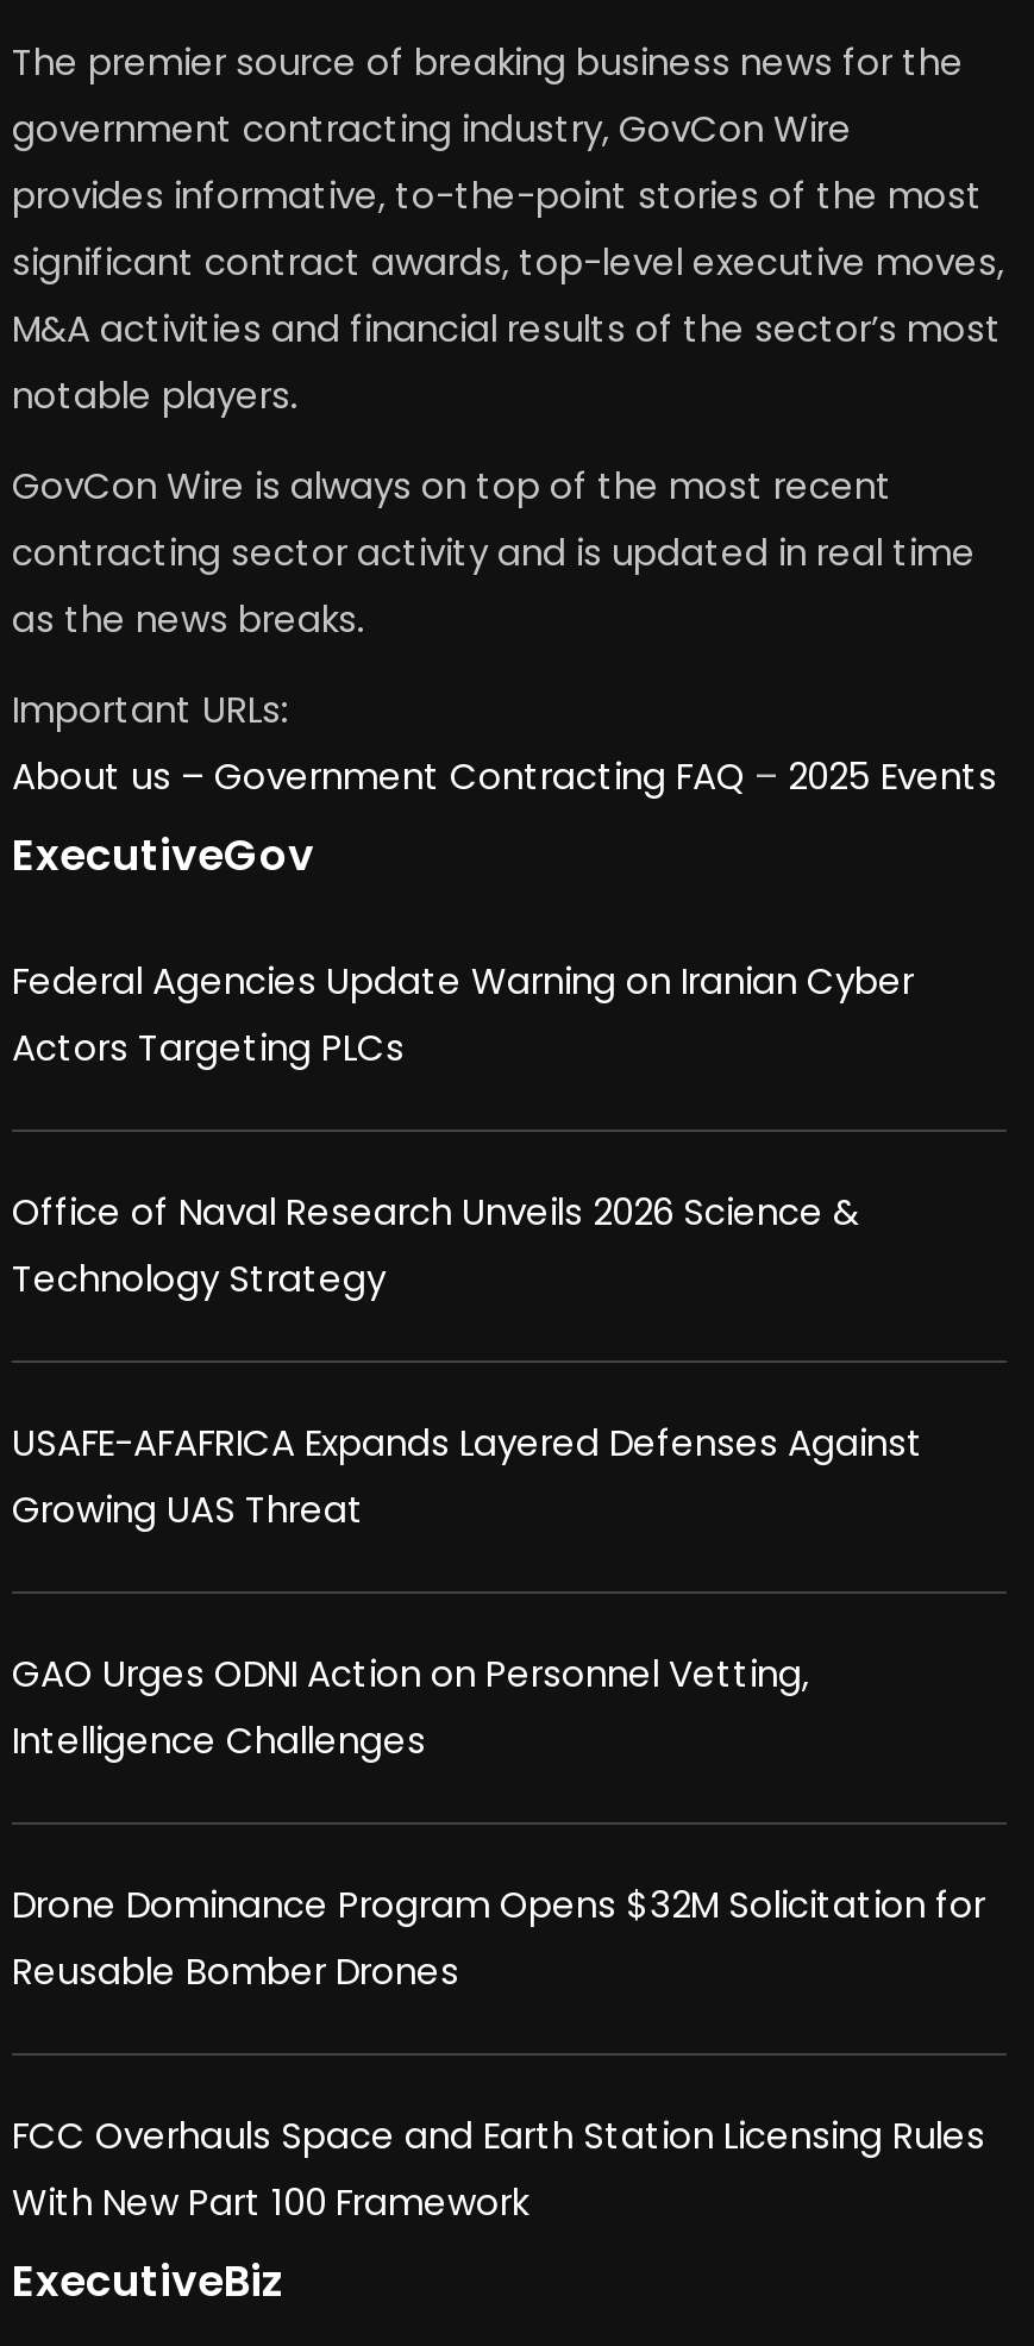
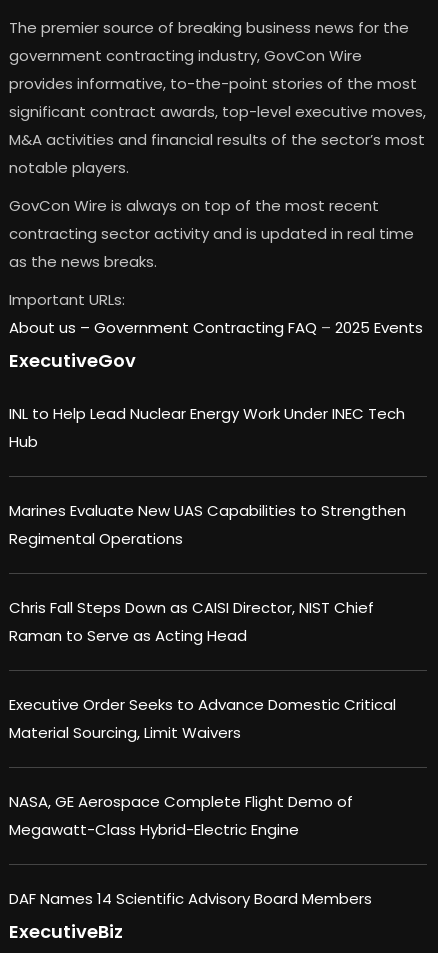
[12,956,914,1073] Federal Agencies Update Warning on Iranian Cyber | Actors Targeting PLCs -> [9,403,405,452] INL to Help Lead Nuclear Energy Work Under INEC Tech | Hub
[12,1187,859,1304] Office of Naval Research Unveils 2026 Science & | Technology Strategy -> [9,500,406,549] Marines Evaluate New UAS Capabilities to Strengthen | Regimental Operations
[12,1418,923,1535] USAFE-AFAFRICA Expands Layered Defenses Against | Growing UAS Threat -> [9,597,374,646] Chris Fall Steps Down as CAISI Director, NIST Chief | Raman to Serve as Acting Head
[12,1649,809,1766] GAO Urges ODNI Action on Personnel Vetting, | Intelligence Challenges -> [9,694,396,743] Executive Order Seeks to Advance Domestic Critical | Material Sourcing, Limit Waivers
[12,1880,985,1997] Drone Dominance Program Opens $32M Solicitation for | Reusable Bomber Drones -> [9,791,353,840] NASA, GE Aerospace Complete Flight Demo of | Megawatt-Class Hybrid-Electric Engine
[12,2111,985,2227] FCC Overhauls Space and Earth Station Licensing Rules | With New Part 100 Framework -> [9,888,372,909] DAF Names 14 Scientific Advisory Board Members

